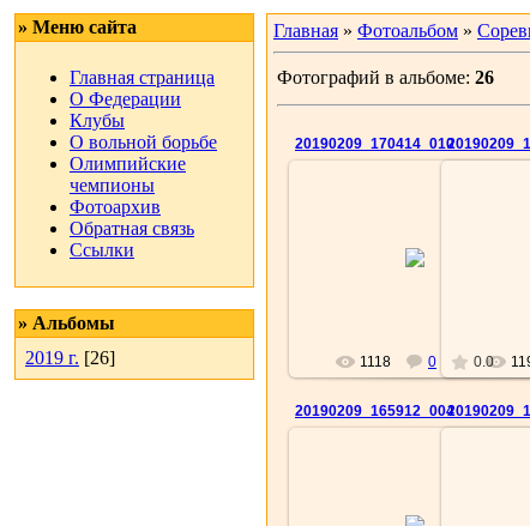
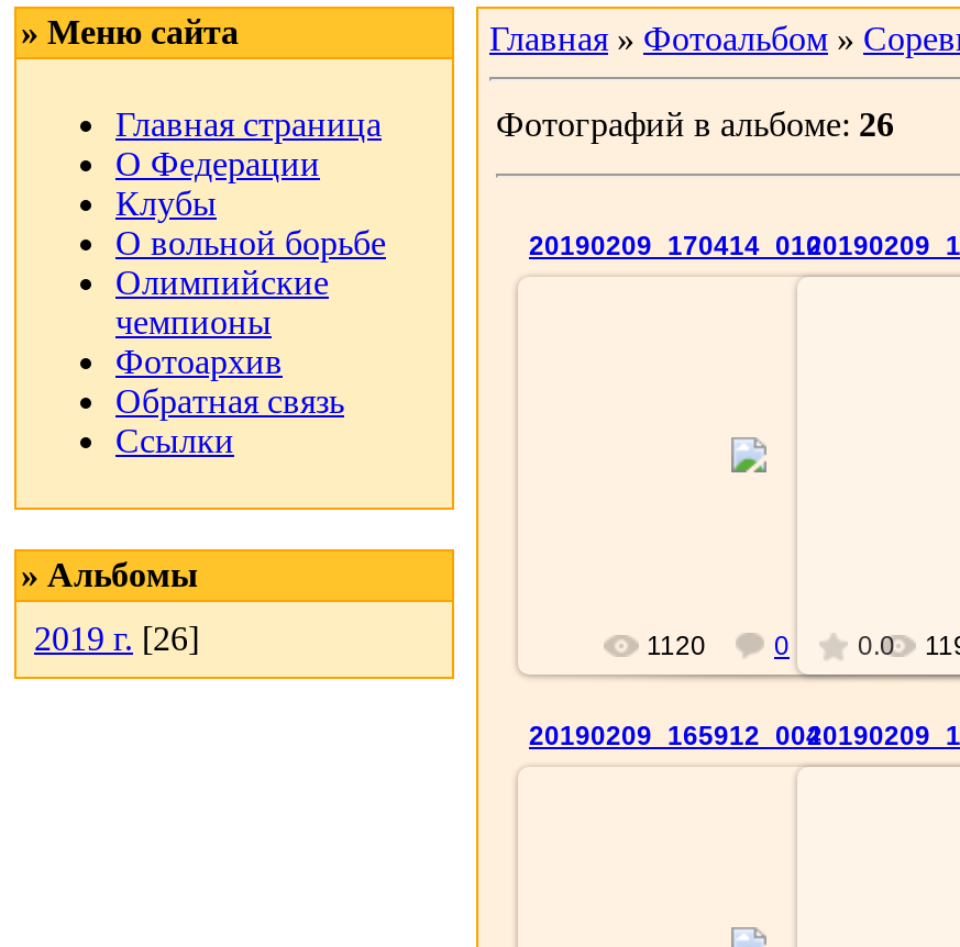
[360,353,391,370] 1118 -> [647,631,706,661] 1120

